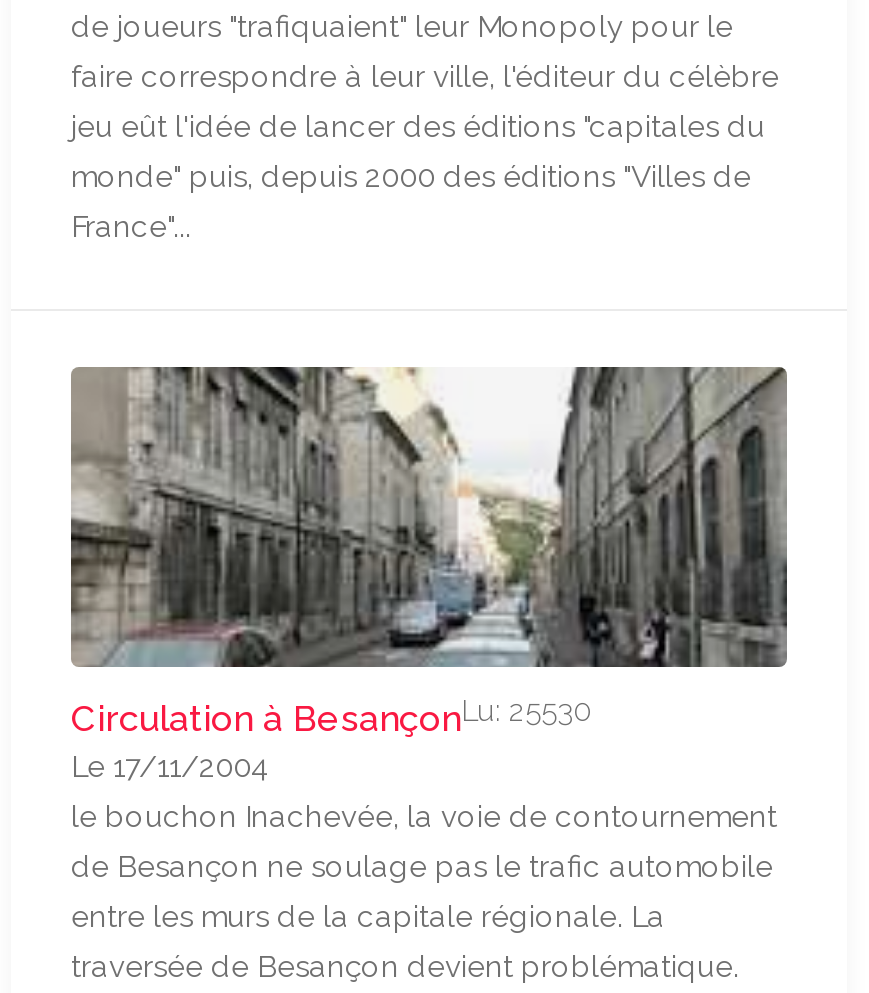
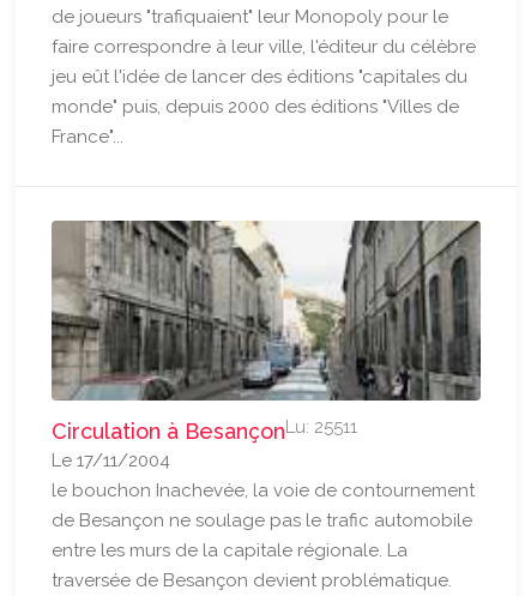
[71,693,593,739] Circulation à BesançonLu: 25530 -> [52,416,357,444] Circulation à BesançonLu: 25511

